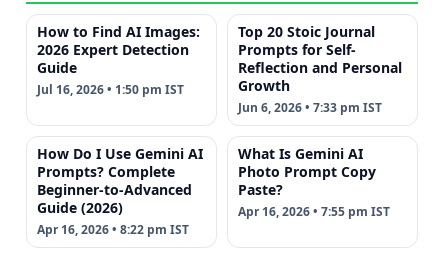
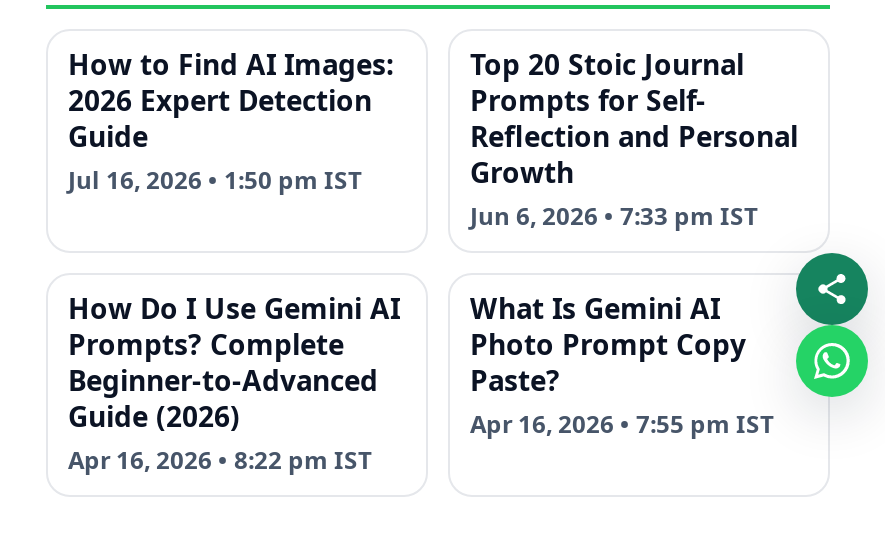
none -> [792,251,872,401] [image]

